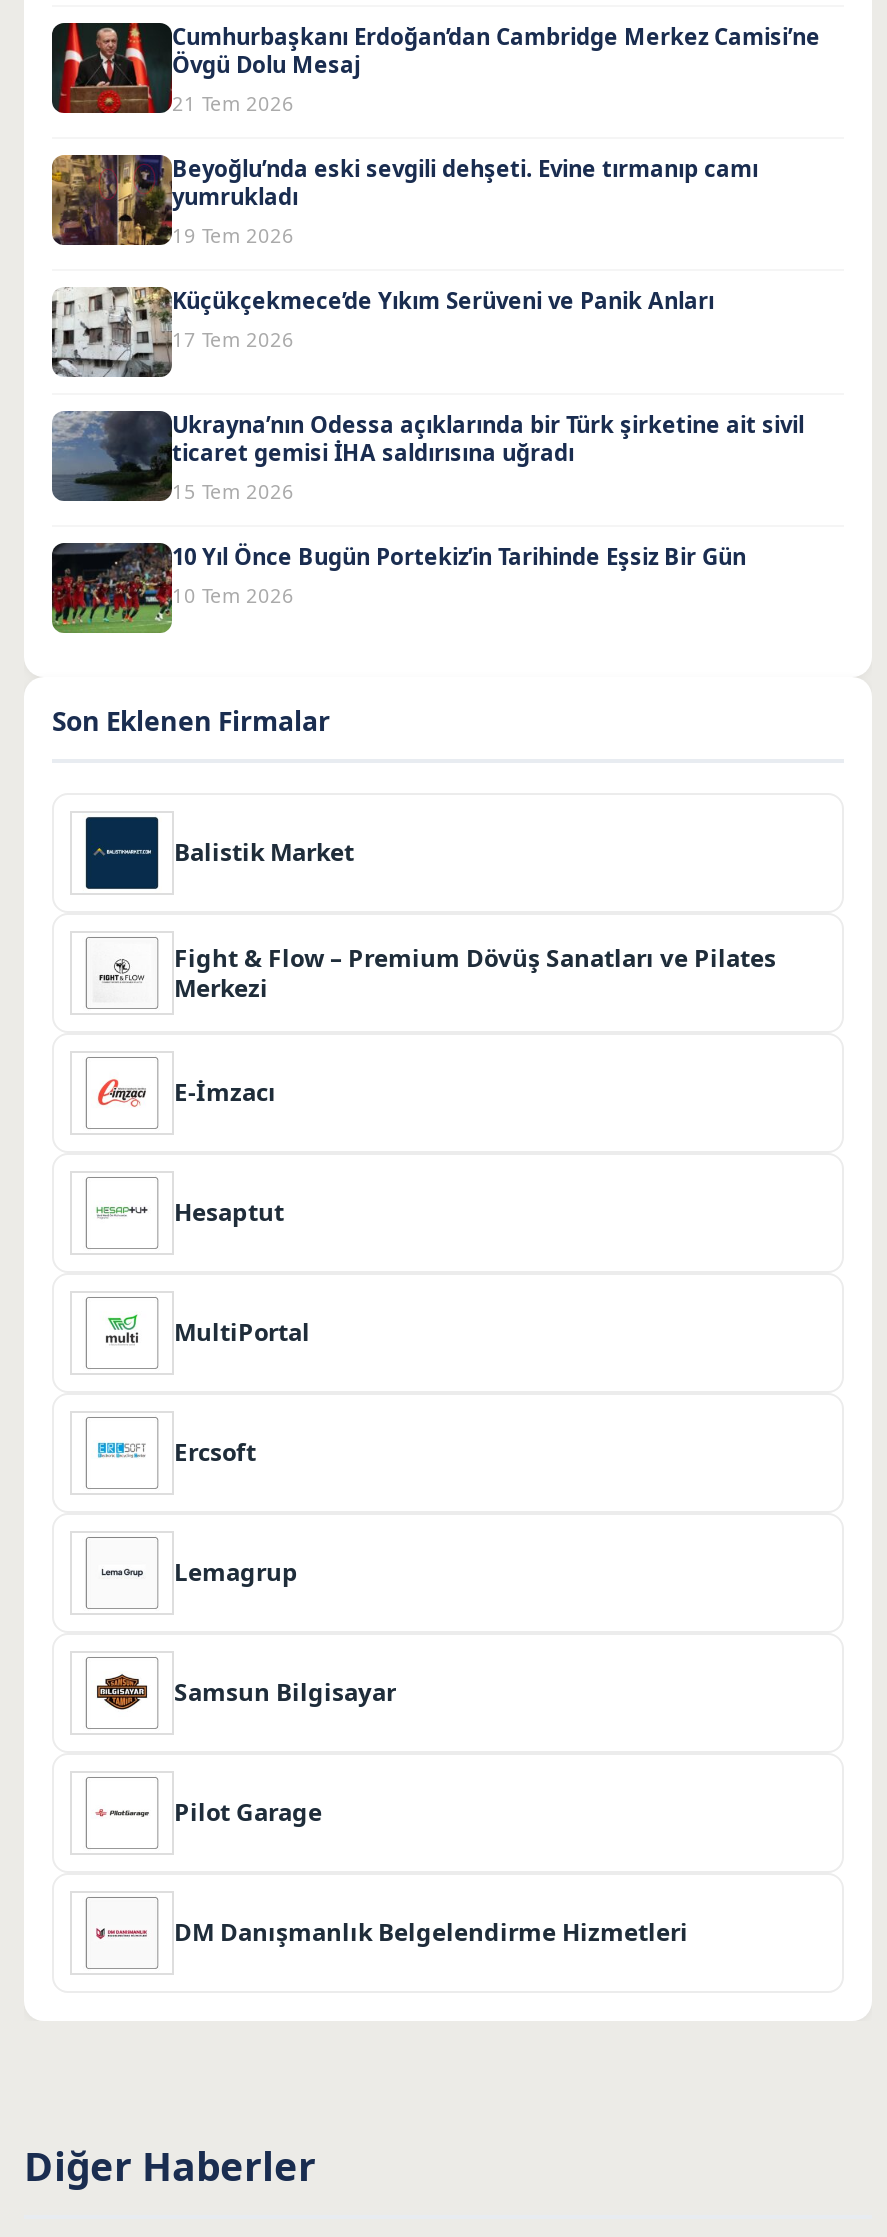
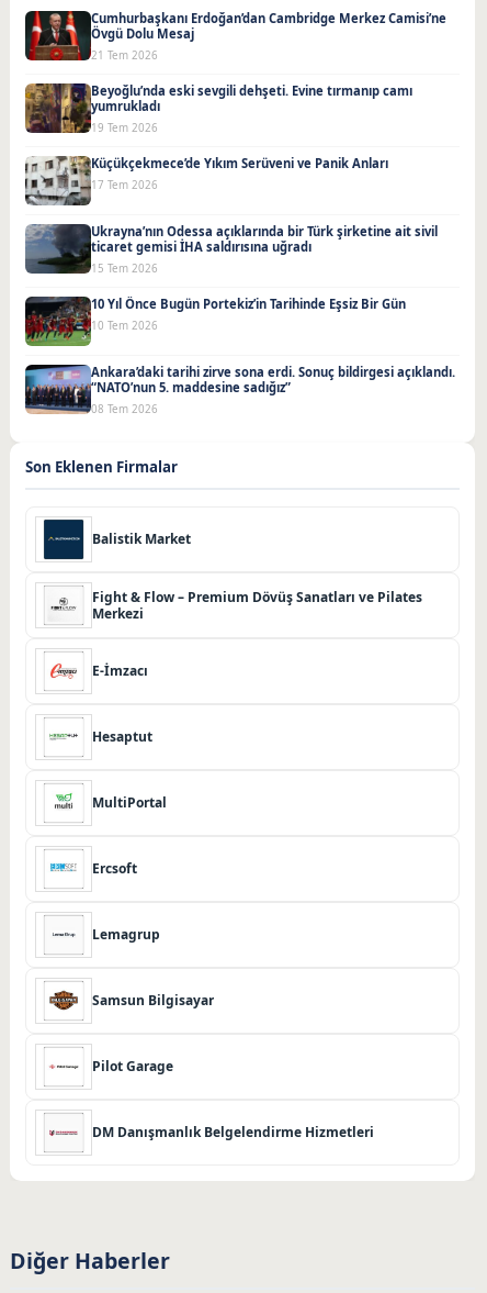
none -> [25,363,455,416] [image] | Ankara’daki tarihi zirve sona erdi. Sonuç bildirgesi açıklandı. | “NATO’nun 5. maddesine sadığız” | 08 Tem 2026

